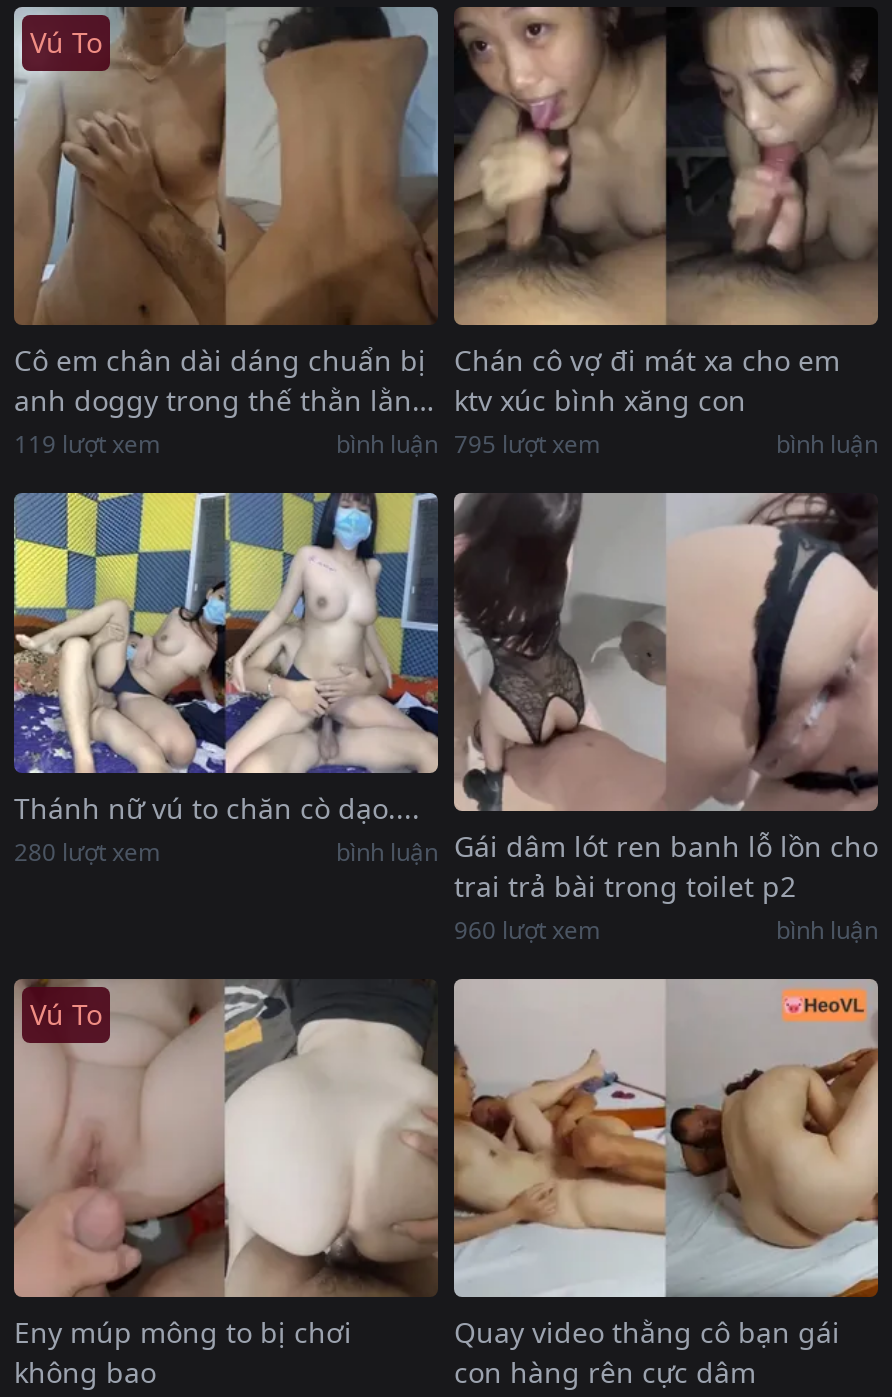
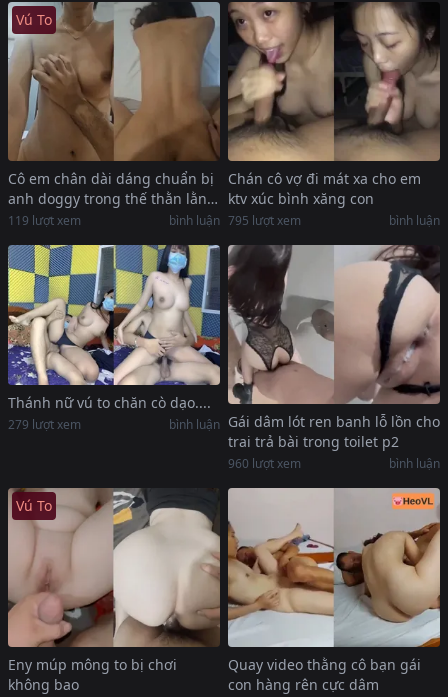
[14,835,160,869] 280 lượt xem -> [8,416,81,433] 279 lượt xem

